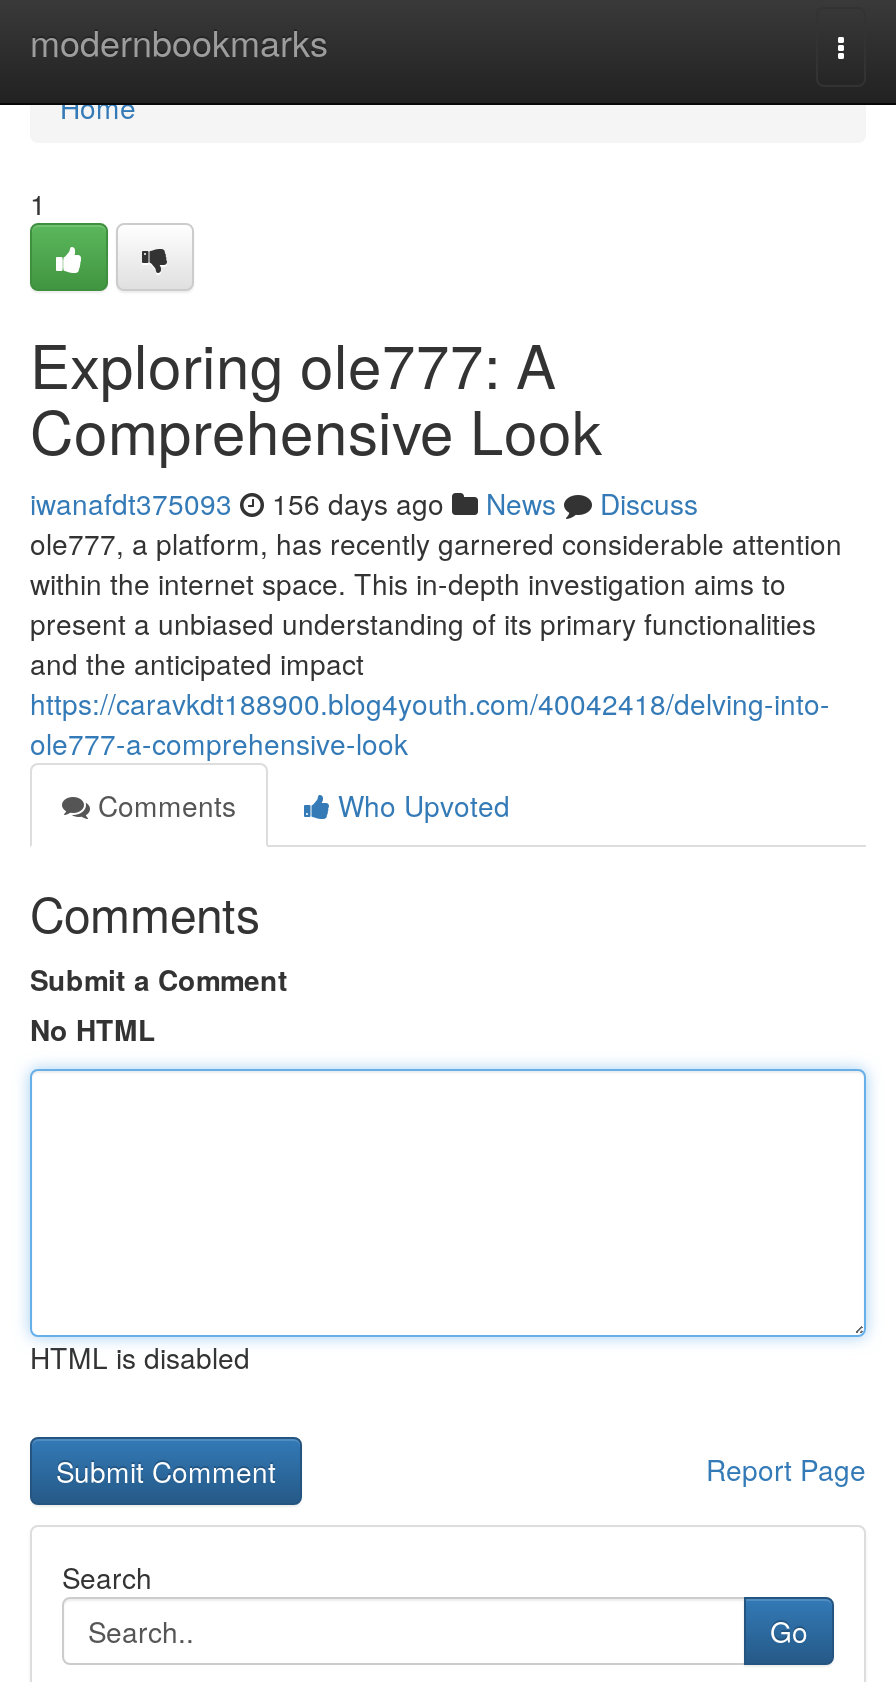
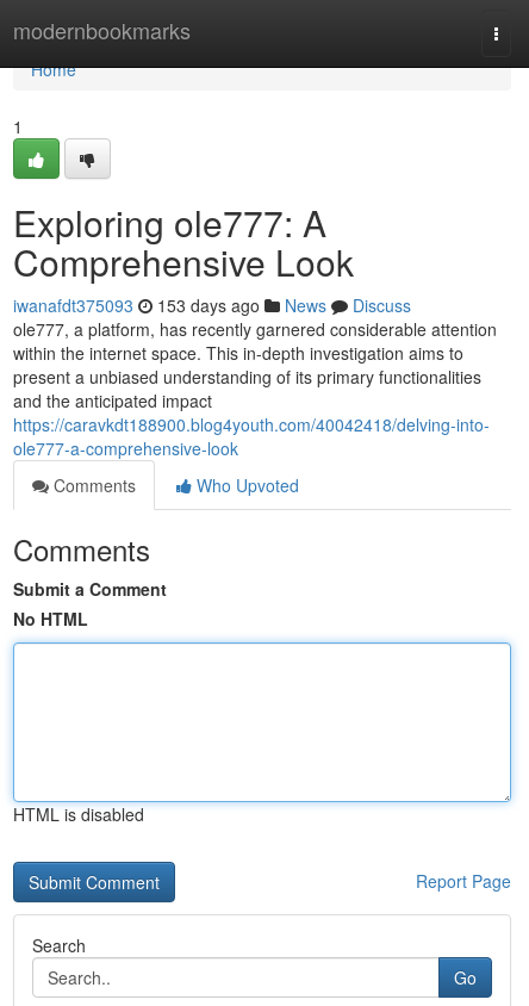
[30,483,698,523] iwanafdt375093 156 days ago News Discuss -> [13,293,411,317] iwanafdt375093 153 days ago News Discuss

